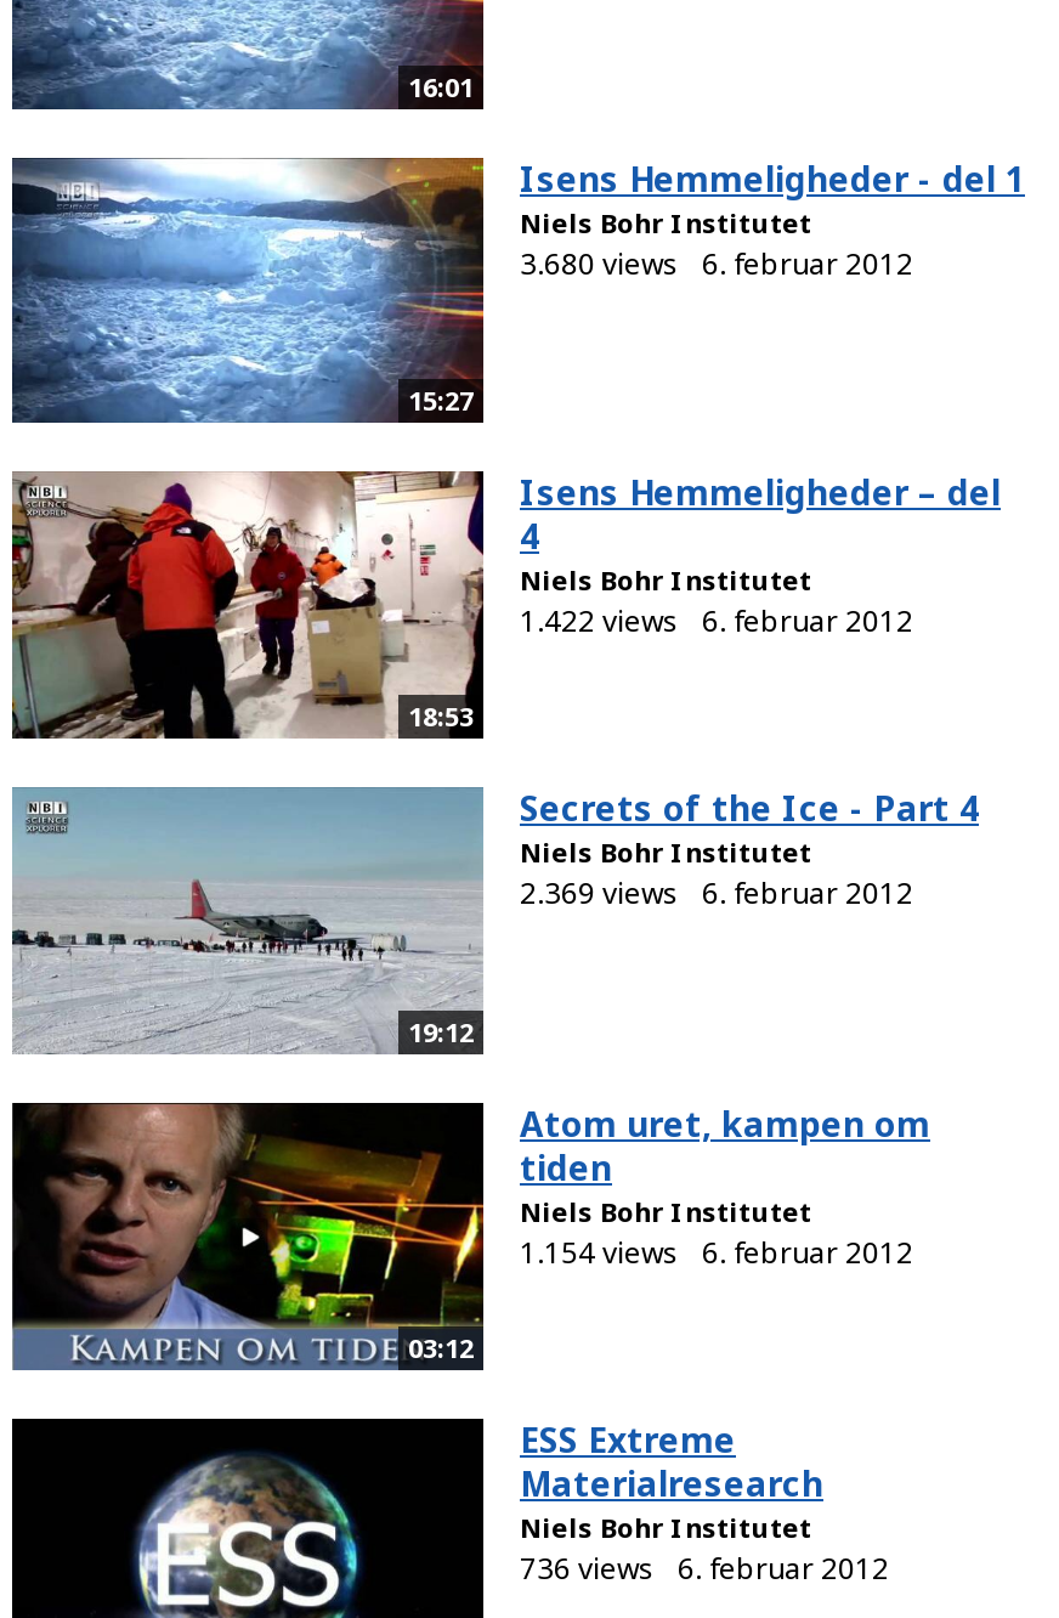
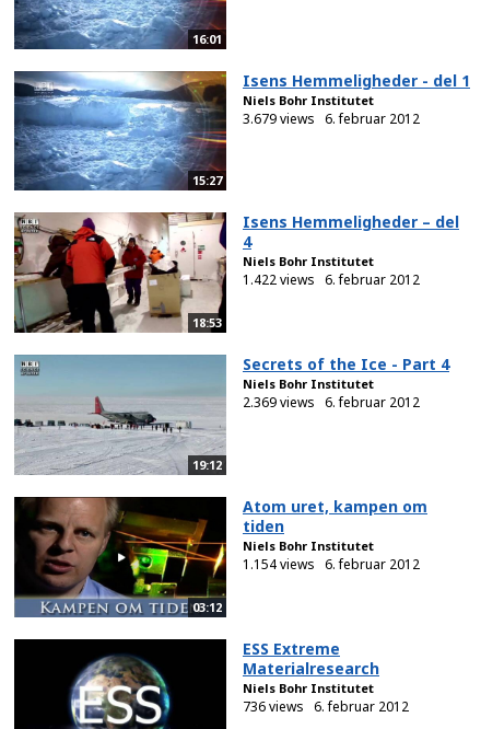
[520,242,913,283] 3.680 views 6. februar 2012 -> [243,109,420,128] 3.679 views 6. februar 2012

